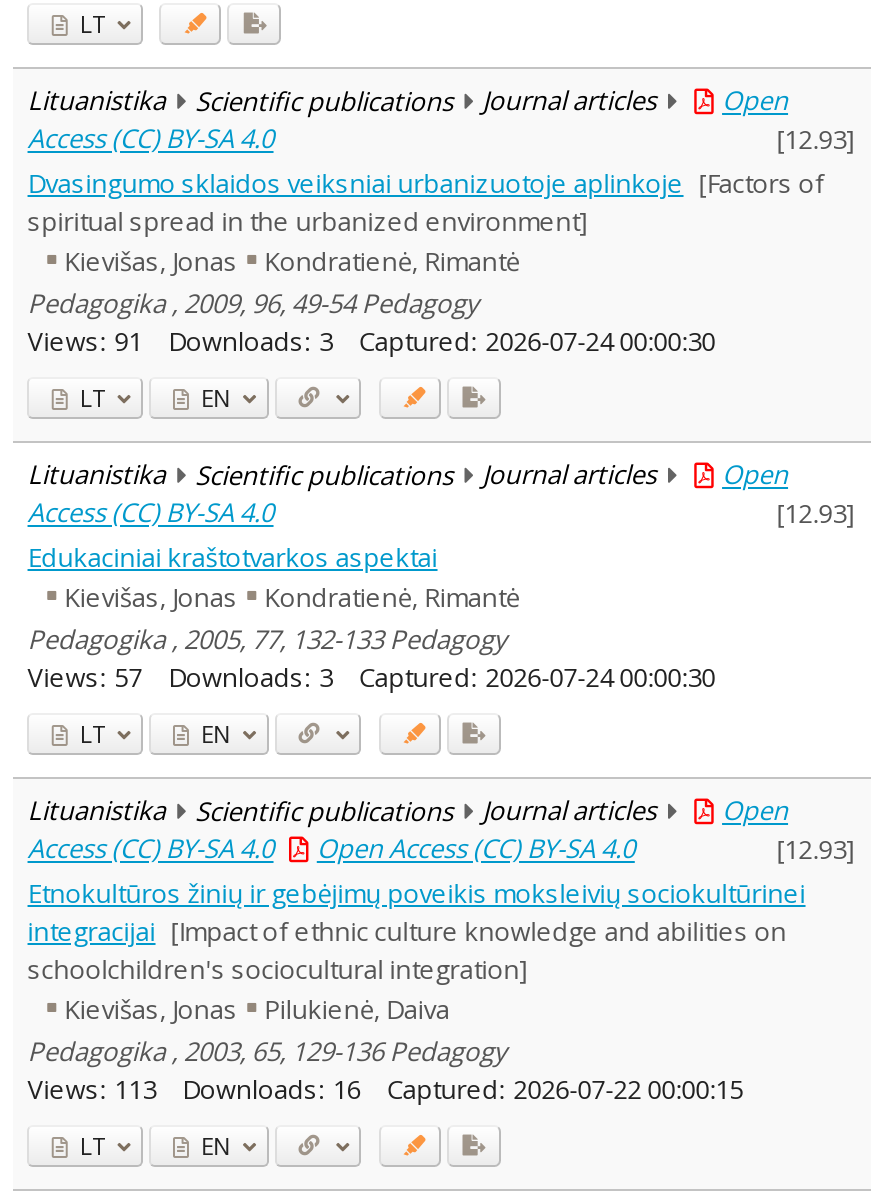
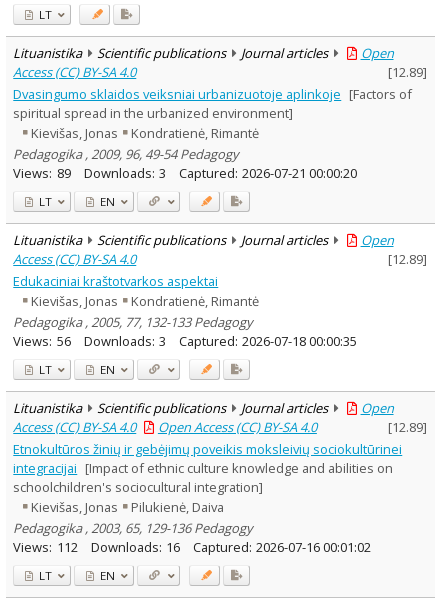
[776,120,854,156] [12.93] -> [388,63,427,81] [12.89]
[28,322,143,358] Views: 91 -> [13,163,71,181] Views: 89
[359,322,716,358] Captured: 2026-07-24 00:00:30 -> [179,163,357,181] Captured: 2026-07-21 00:00:20
[776,494,854,530] [12.93] -> [388,250,427,268] [12.89]
[28,658,143,694] Views: 57 -> [13,331,71,349] Views: 56
[359,658,716,694] Captured: 2026-07-24 00:00:30 -> [179,331,357,349] Captured: 2026-07-18 00:00:35
[776,830,854,866] [12.93] -> [388,418,427,436] [12.89]
[28,1070,157,1106] Views: 113 -> [13,537,78,555] Views: 112
[387,1070,744,1106] Captured: 2026-07-22 00:00:15 -> [193,537,371,555] Captured: 2026-07-16 00:01:02

